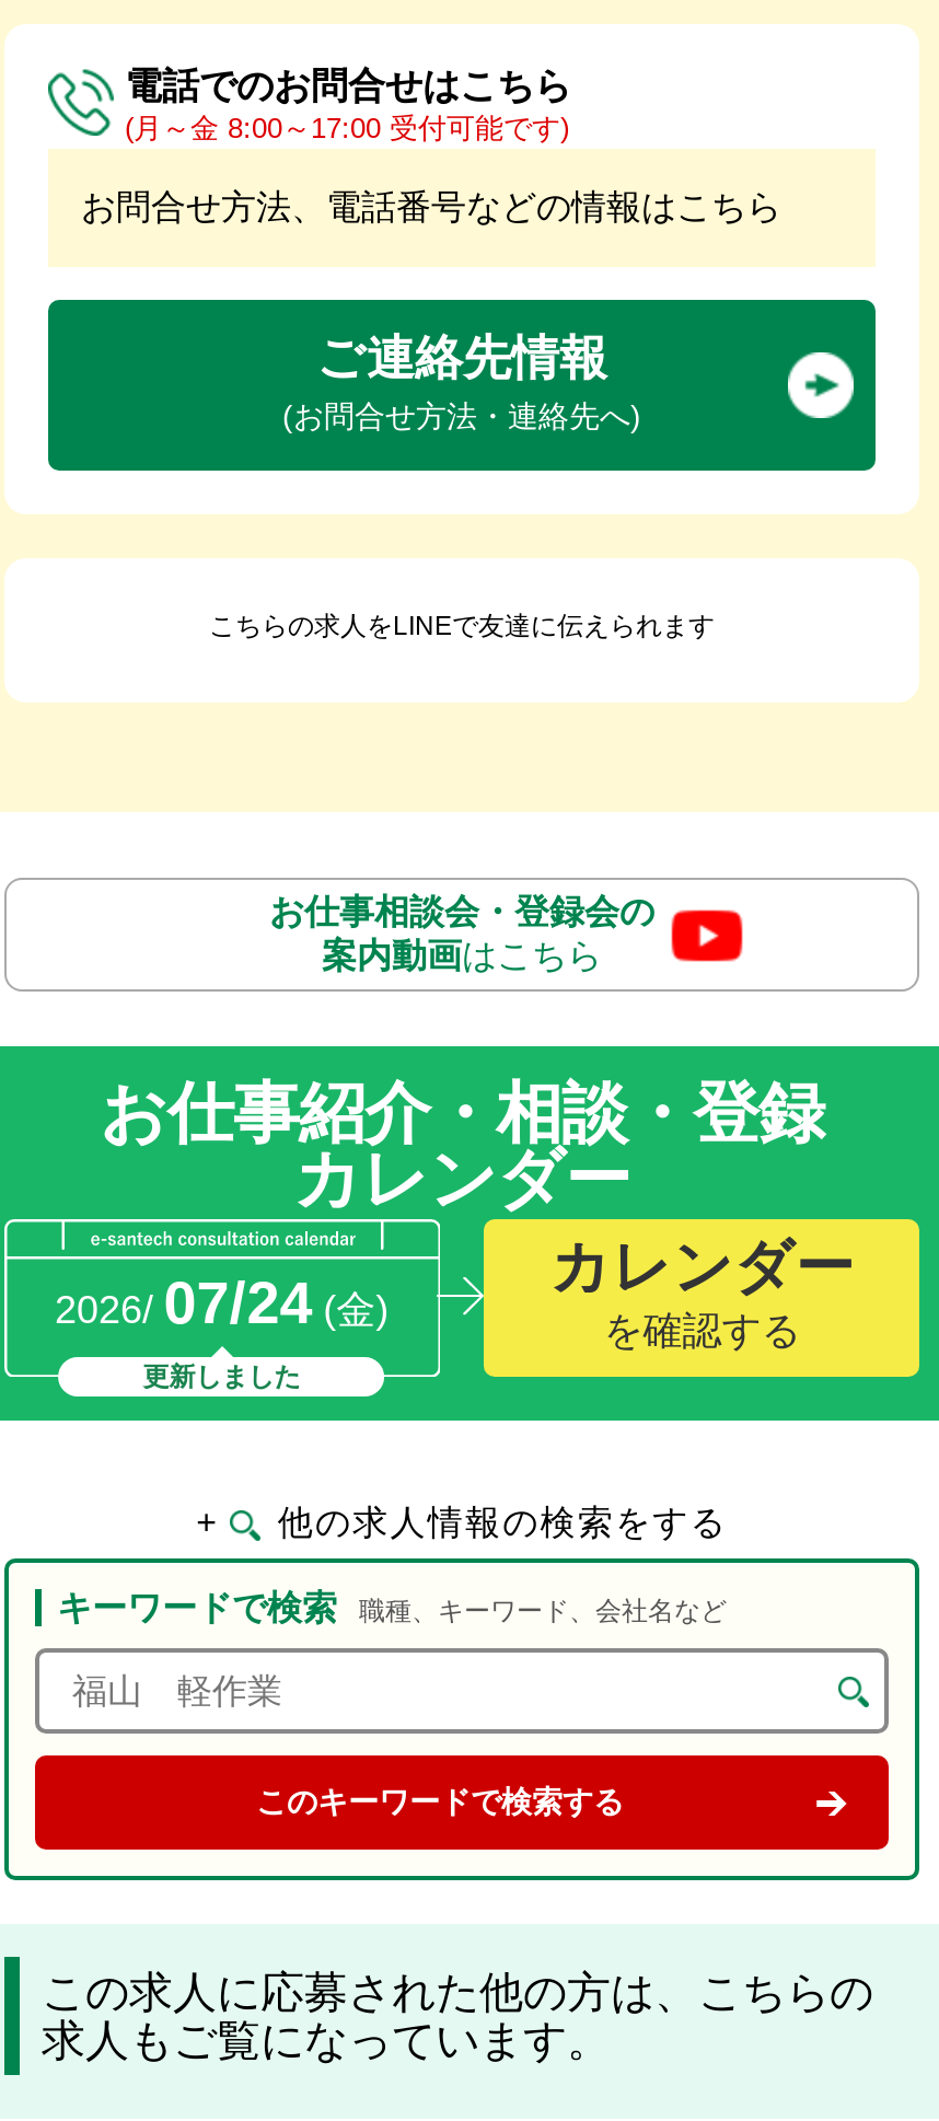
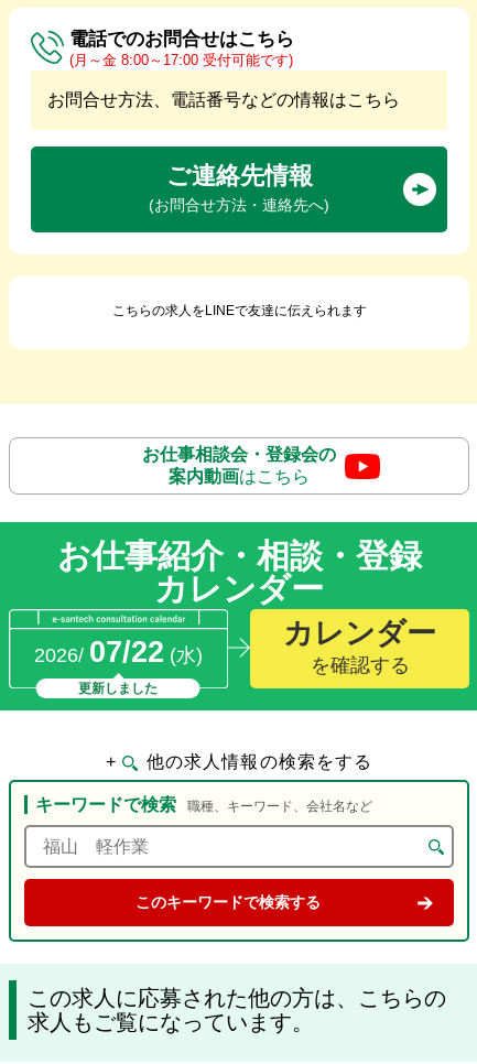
[55,1271,389,1337] 2026/ 07/24 (金) -> [34,635,202,668] 2026/ 07/22 (水)

